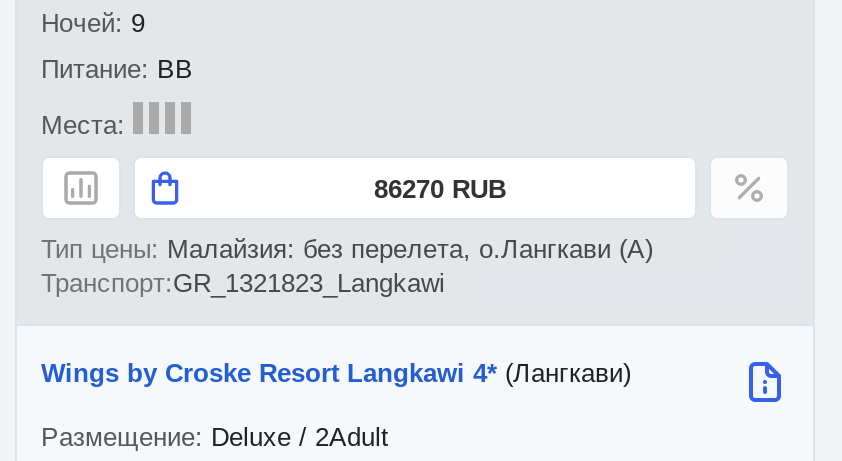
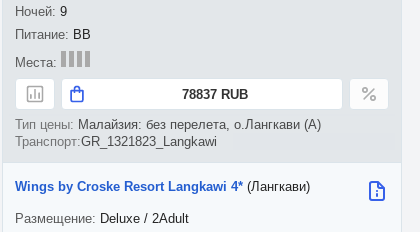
[374,173,506,203] 86270 RUB -> [181,86,247,101] 78837 RUB

